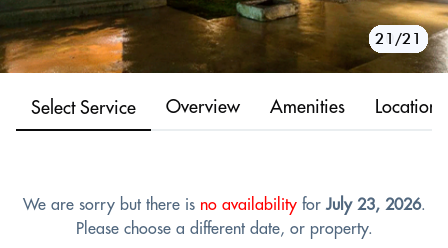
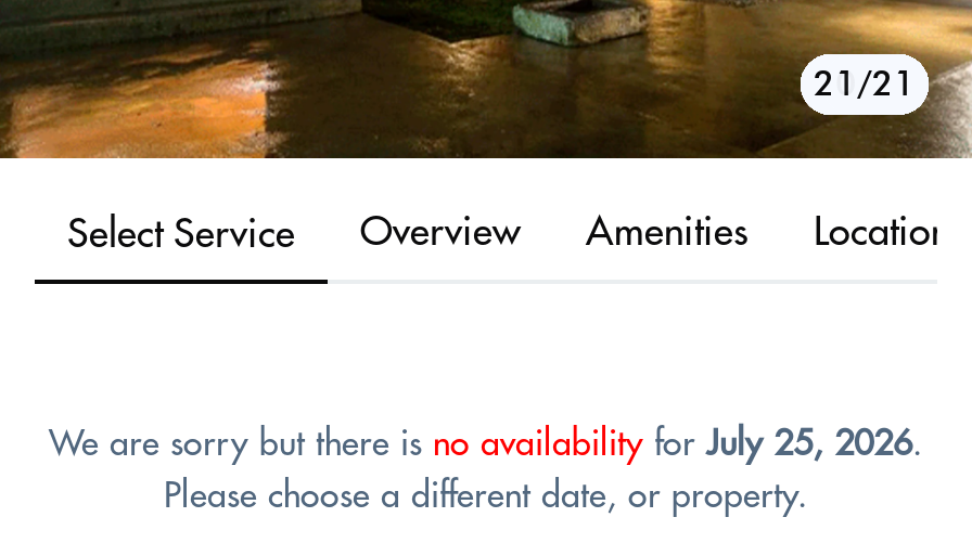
[22,194,425,214] We are sorry but there is no availability for July 23, 2026. -> [49,421,923,464] We are sorry but there is no availability for July 25, 2026.

